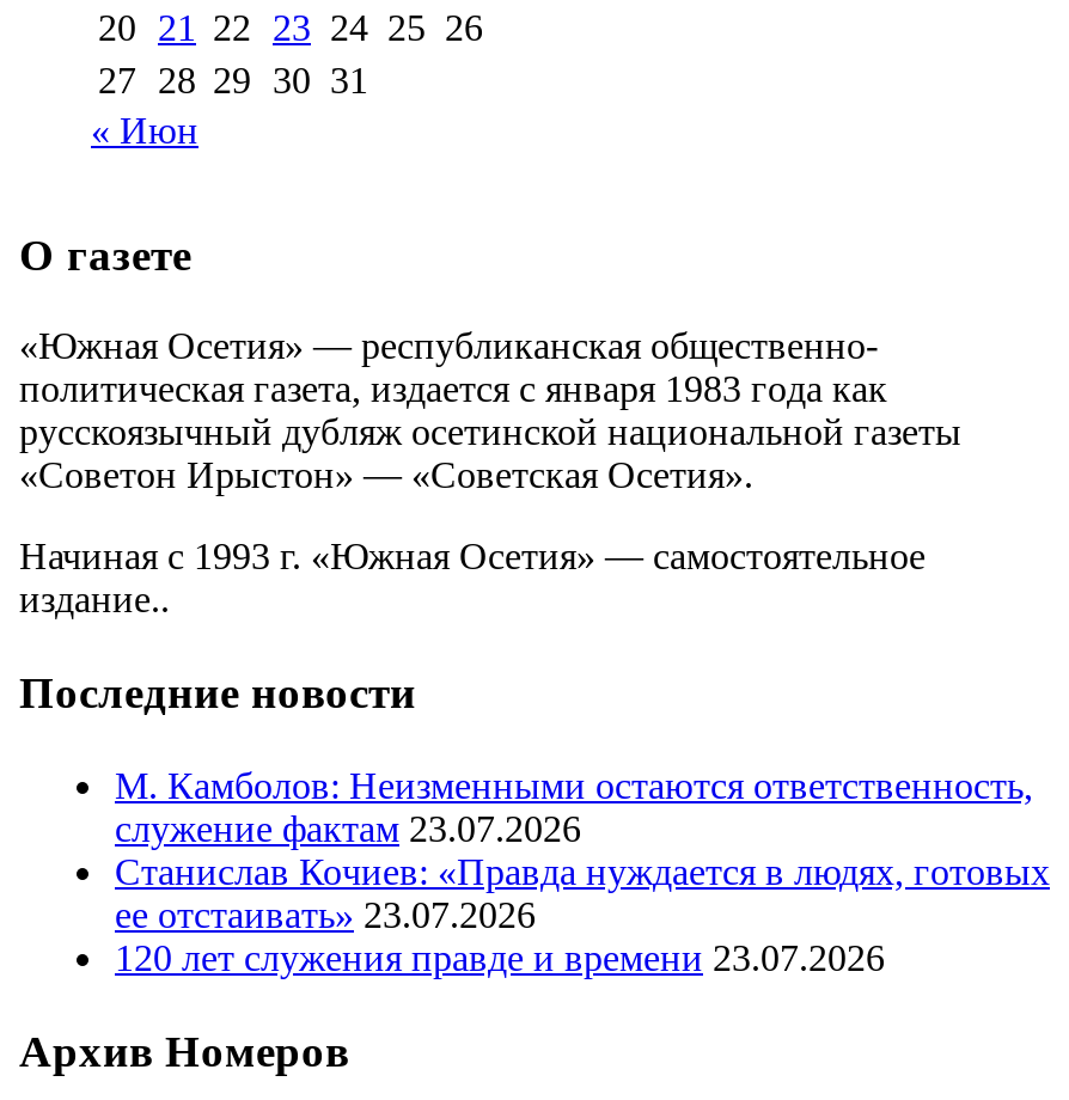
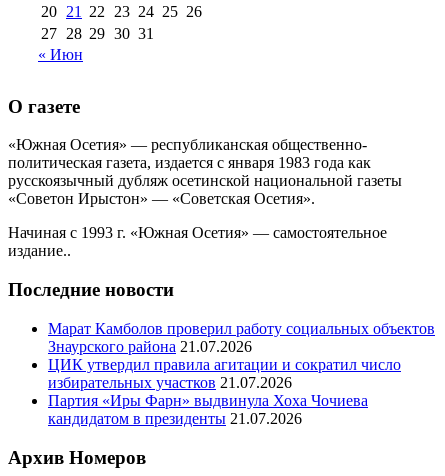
[115,765,1050,978] М. Камболов: Неизменными остаются ответственность, | служение фактам 23.07.2026 | Станислав Кочиев: «Правда нуждается в людях, готовых | ее отстаивать» 23.07.2026 | 120 лет служения правде и времени 23.07.2026 -> [48,320,435,427] Марат Камболов проверил работу социальных объектов | Знаурского района 21.07.2026 | ЦИК утвердил правила агитации и сократил число | избирательных участков 21.07.2026 | Партия «Иры Фарн» выдвинула Хоха Чочиева | кандидатом в президенты 21.07.2026

